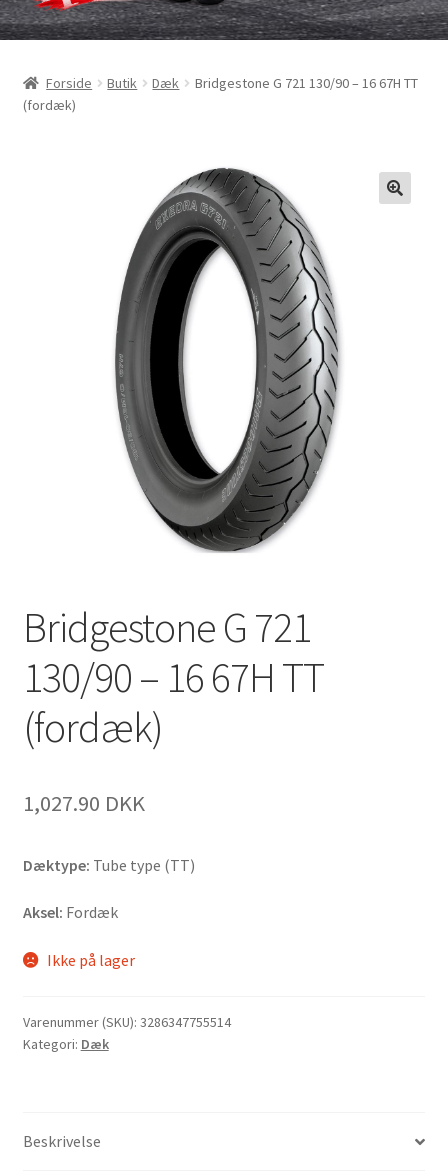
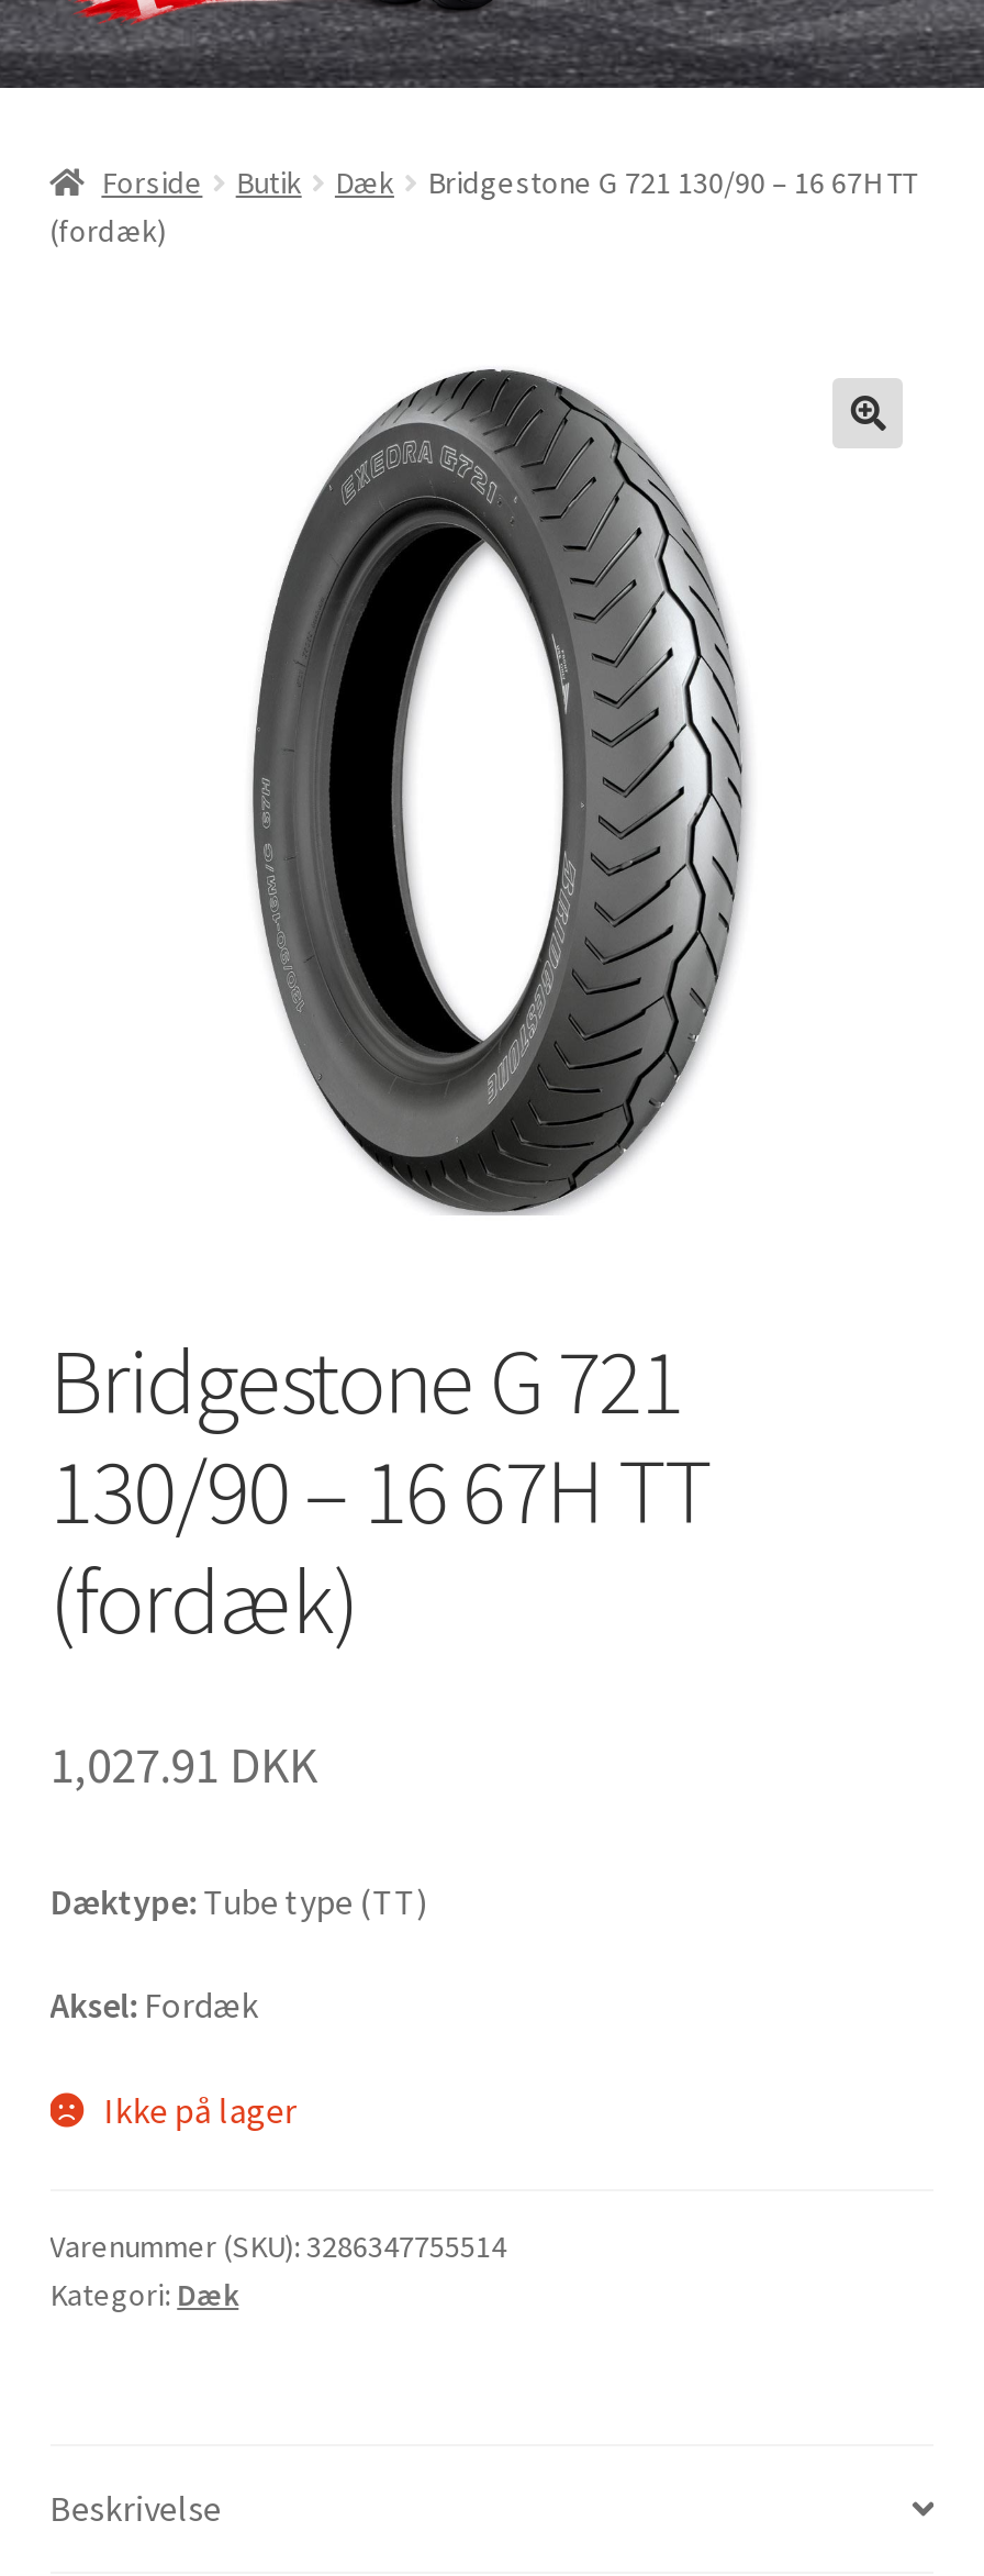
[23,788,145,816] 1,027.90 DKK -> [50,1733,318,1795] 1,027.91 DKK

